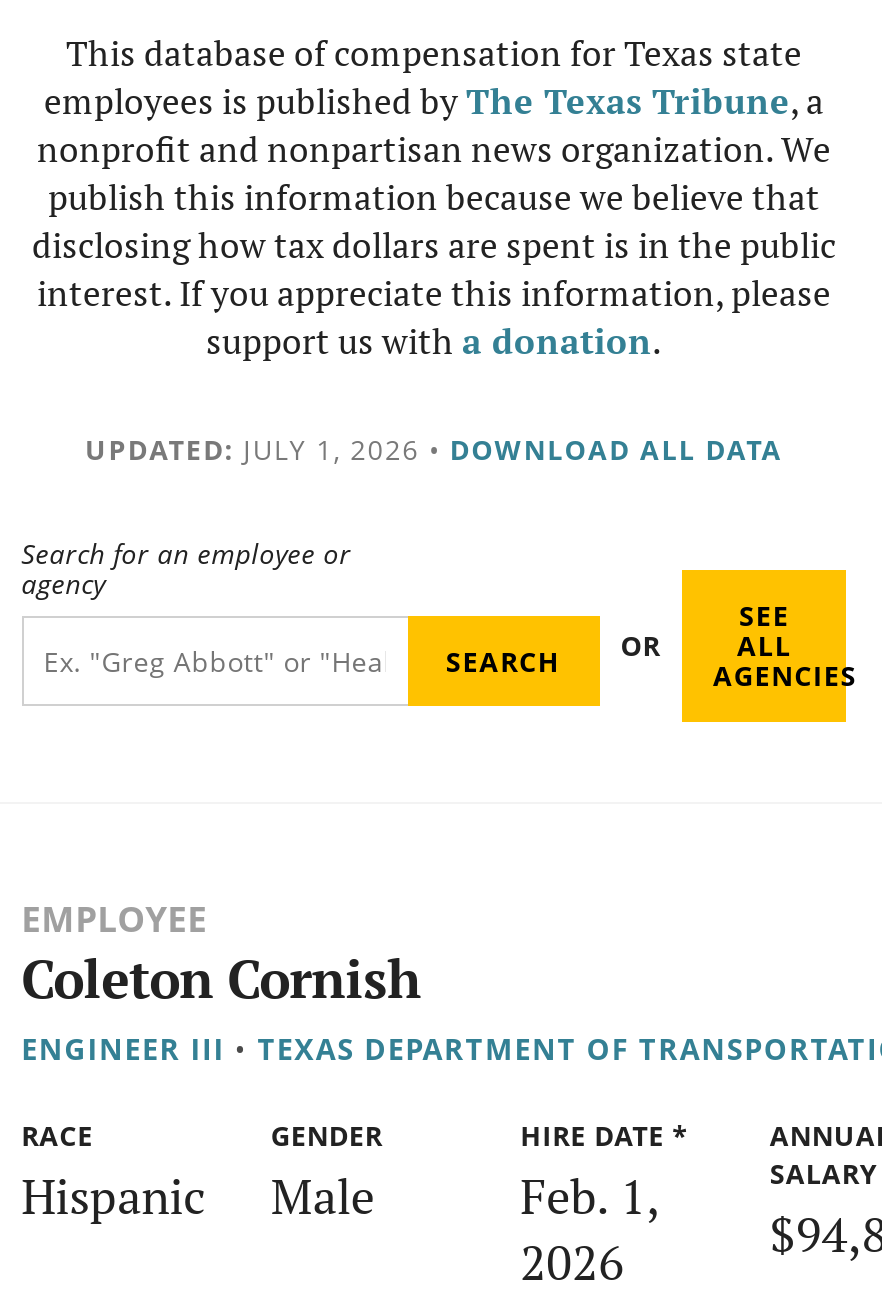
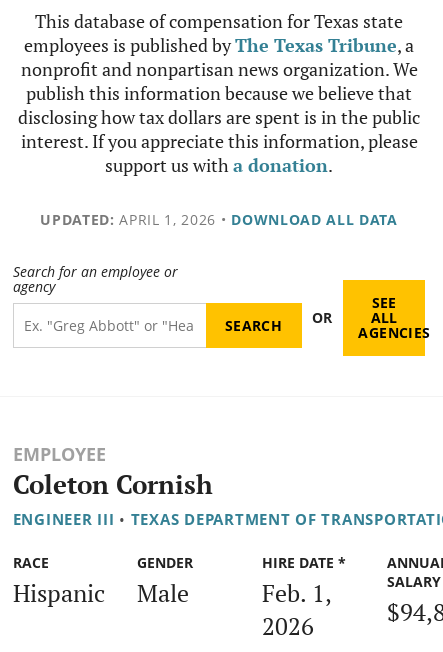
[85,430,783,468] UPDATED: JULY 1, 2026 • DOWNLOAD ALL DATA -> [40,210,398,229] UPDATED: APRIL 1, 2026 • DOWNLOAD ALL DATA

